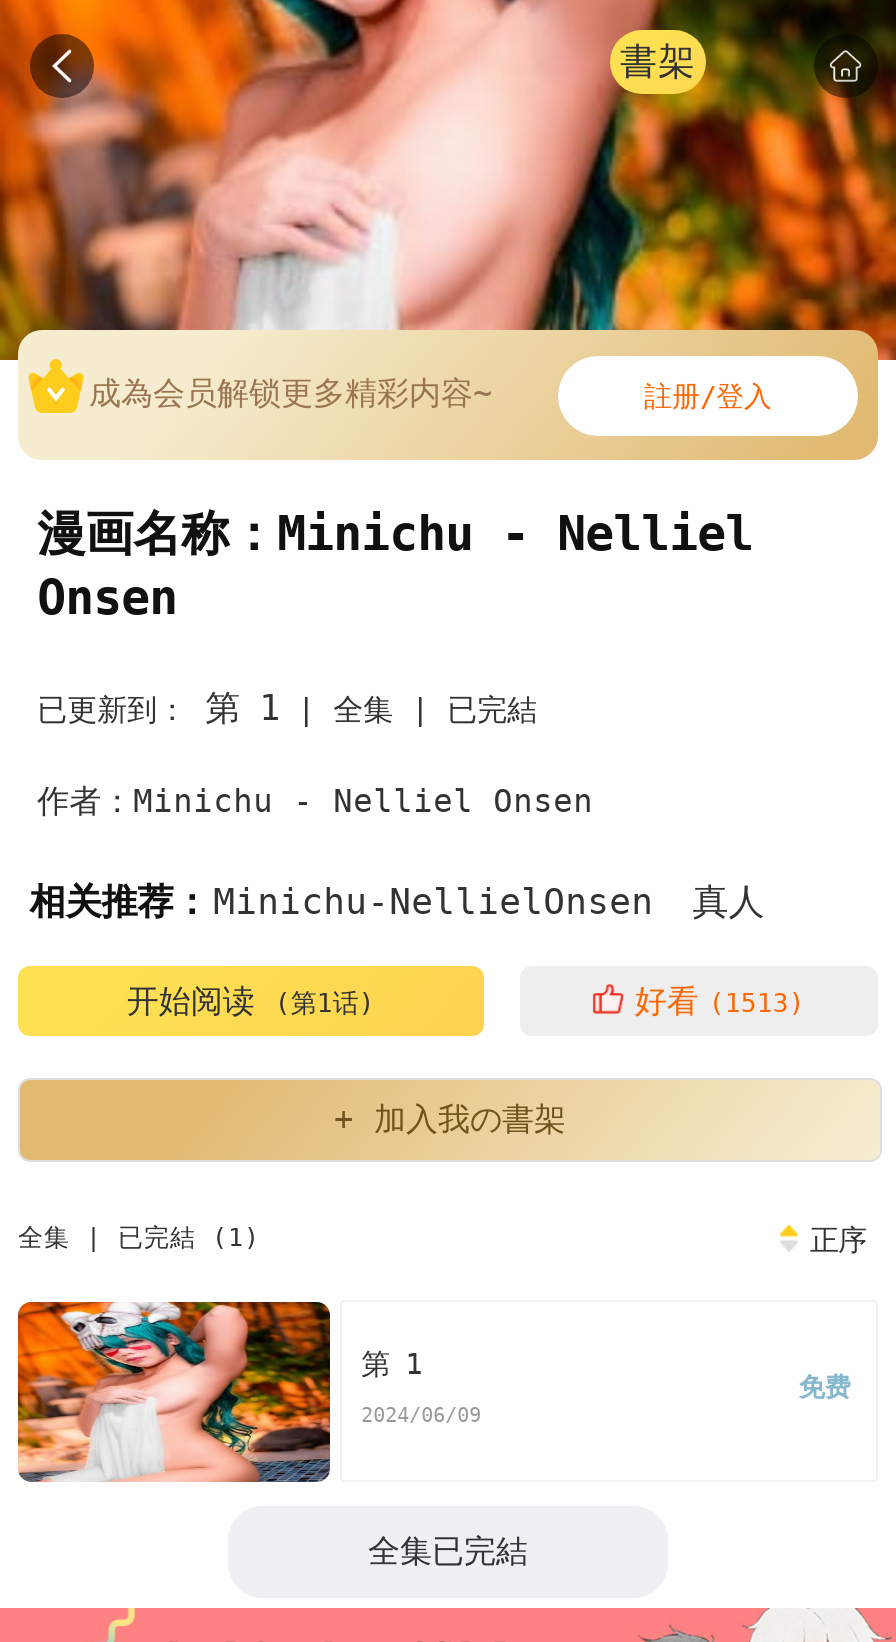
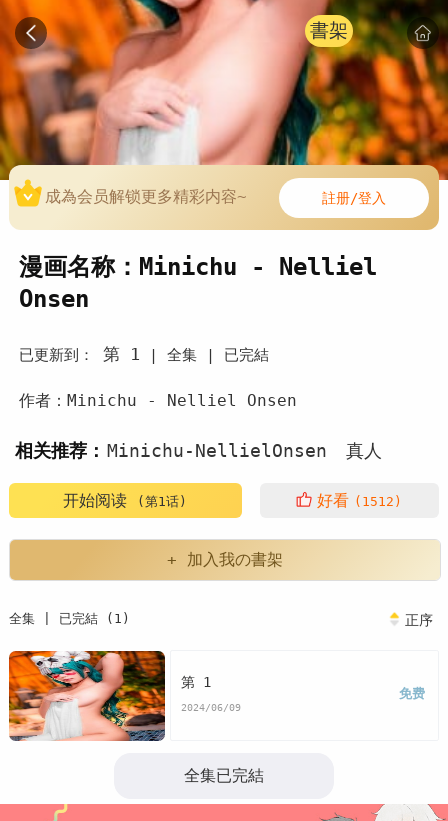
[635,982,805,1020] 好看 (1513) -> [317,491,402,510] 好看 (1512)

